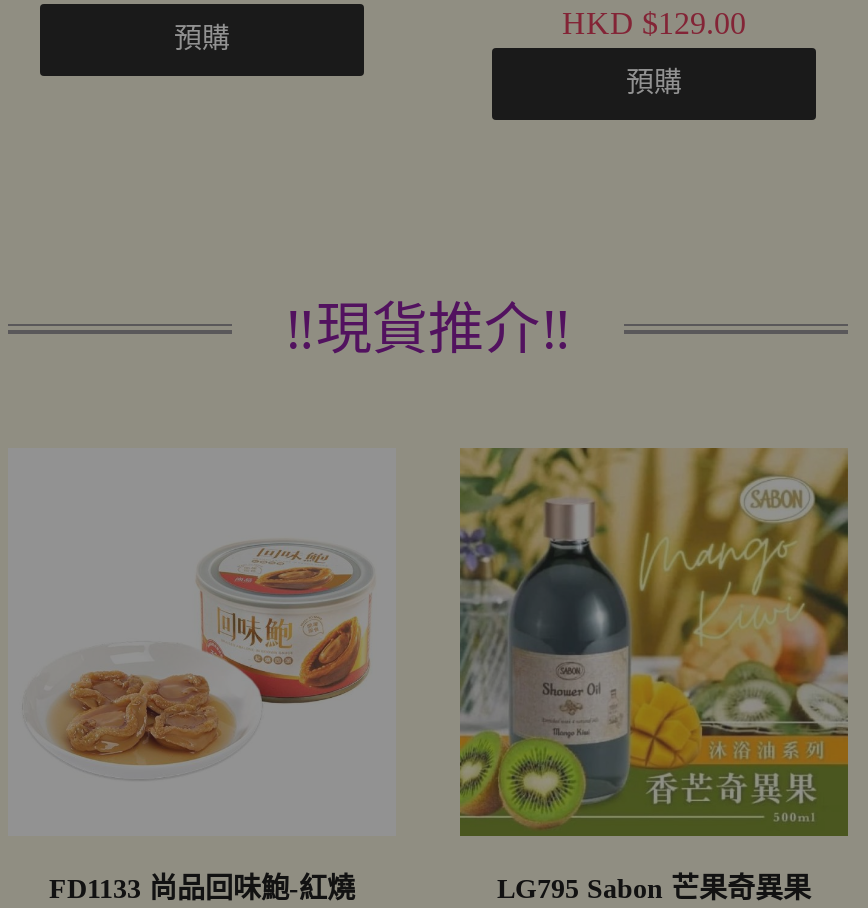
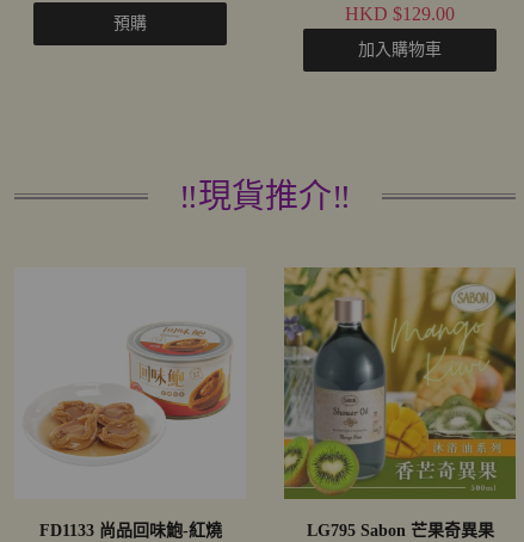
[626,69,682,99] 預購 -> [358,41,442,59] 加入購物車

